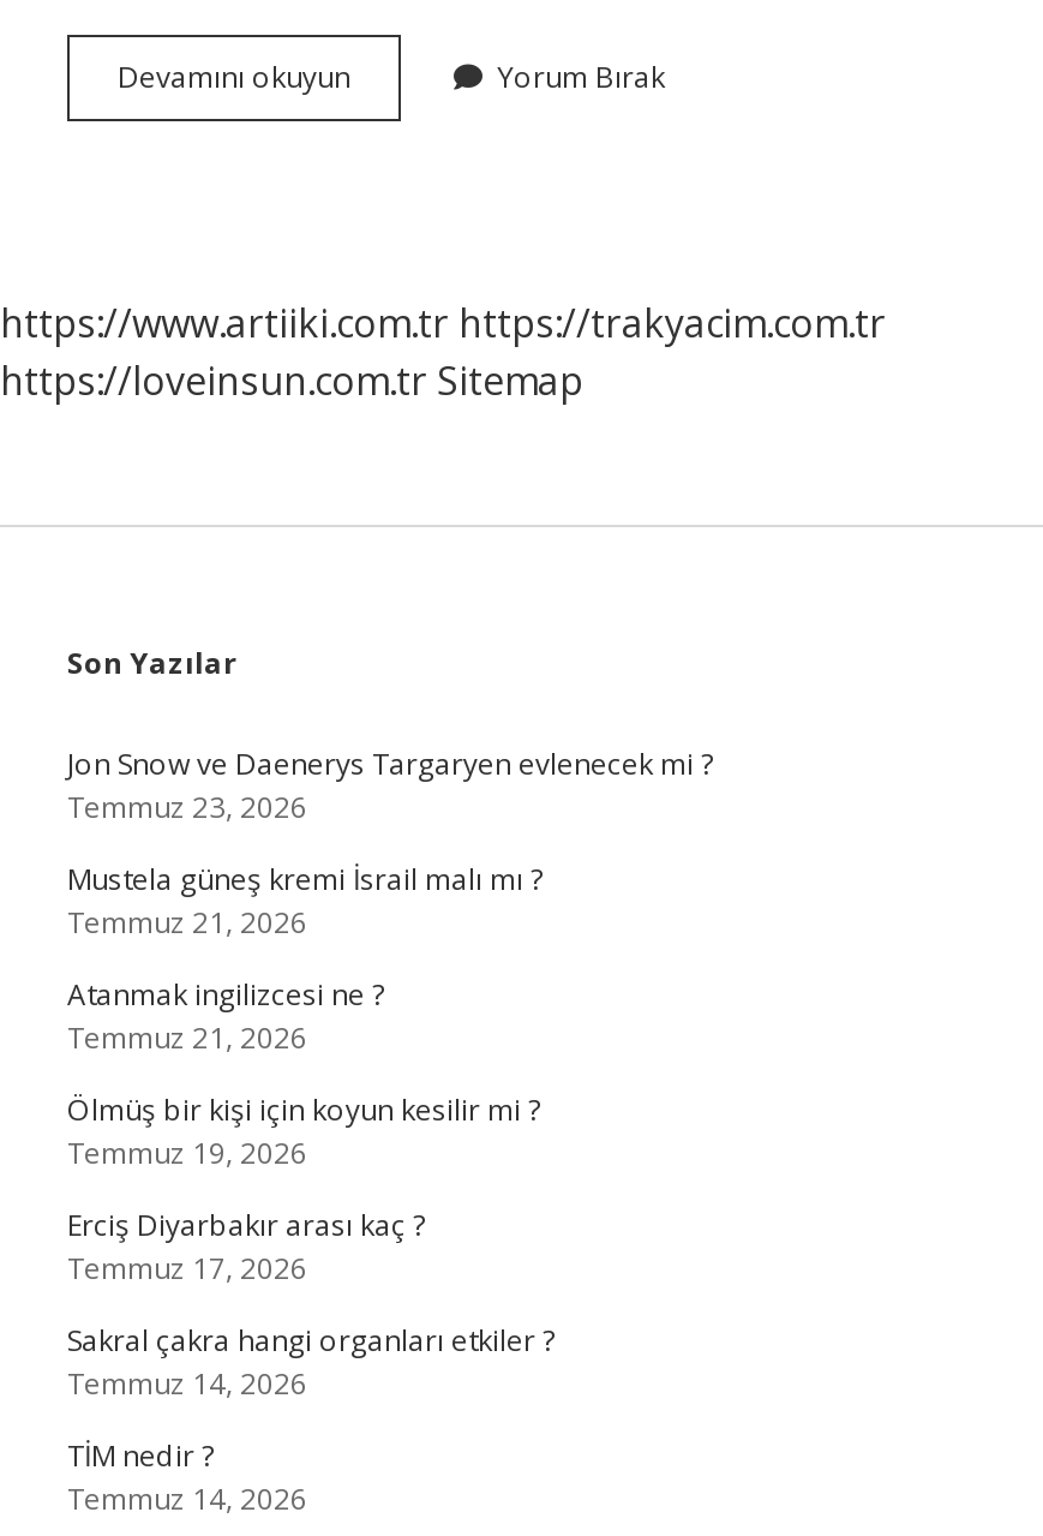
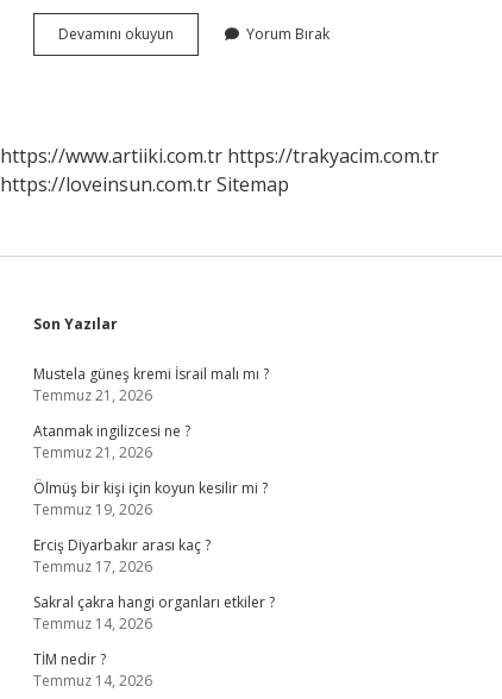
[67,743,713,827] Jon Snow ve Daenerys Targaryen evlenecek mi ? | Temmuz 23, 2026 -> none

